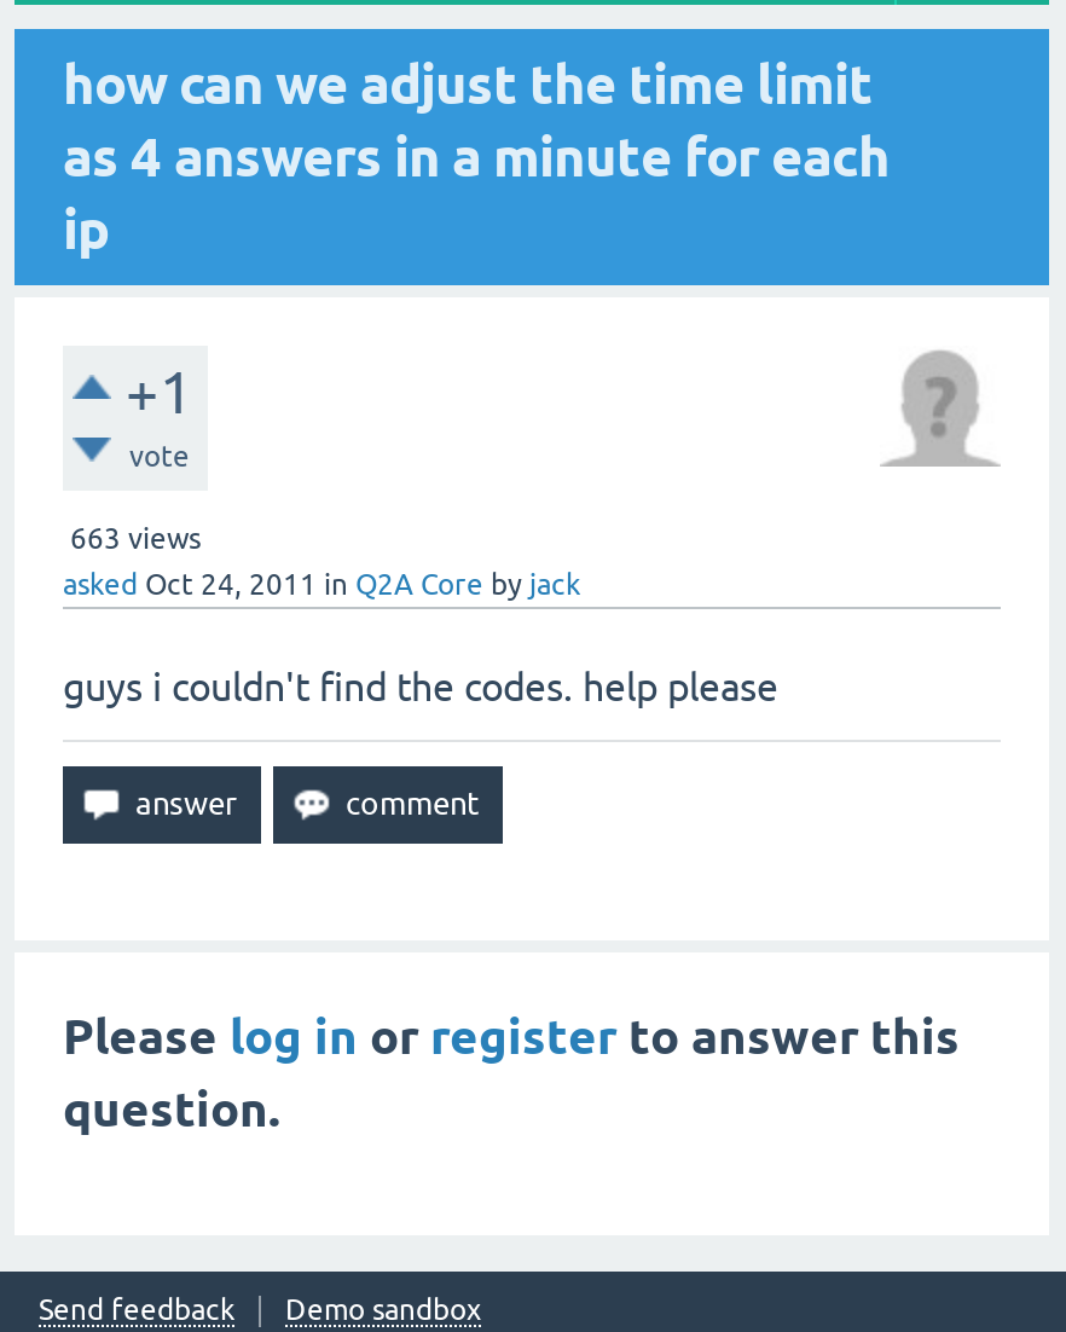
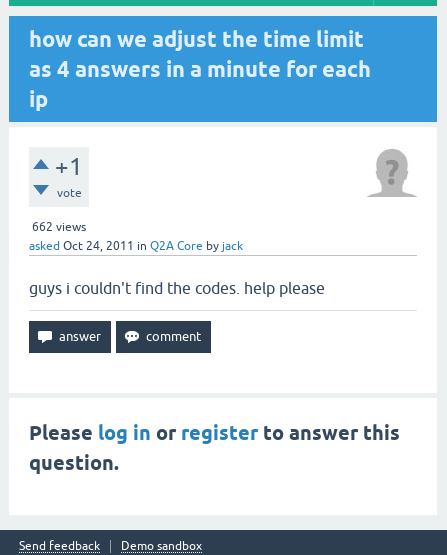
[70,522,201,556] 663 views -> [32,220,86,234] 662 views

